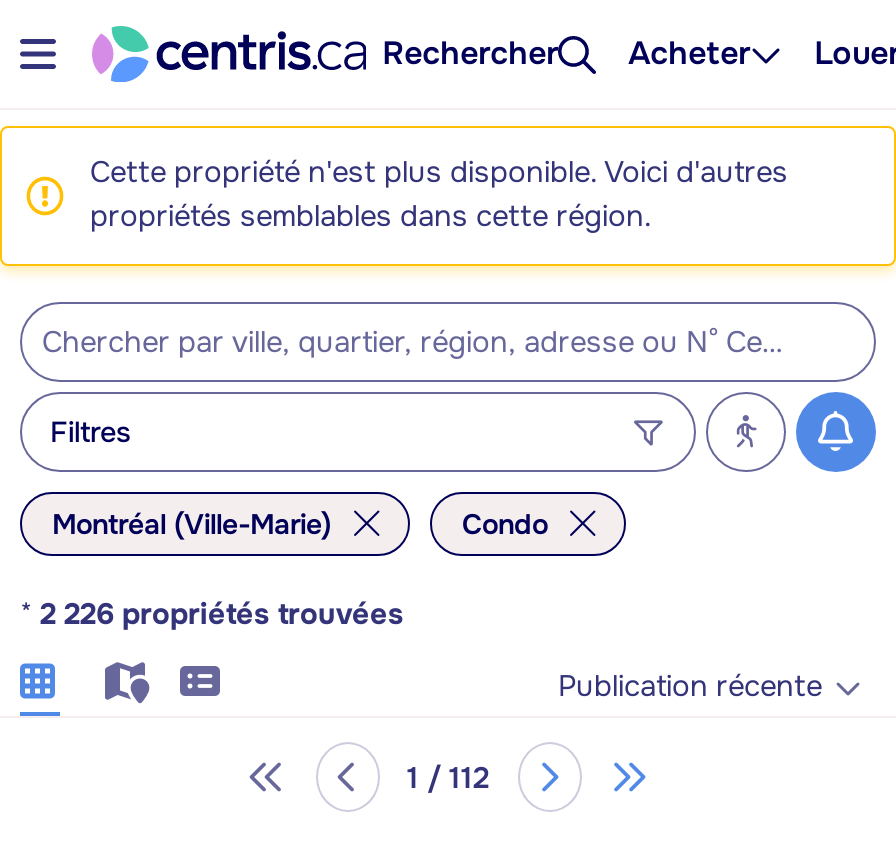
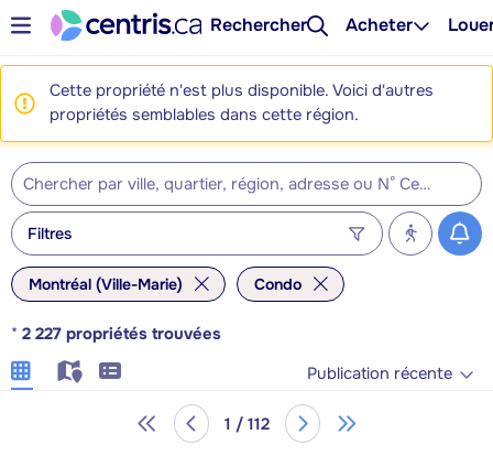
[20,596,404,634] * 2 226 propriétés trouvées -> [11,324,221,345] * 2 227 propriétés trouvées

